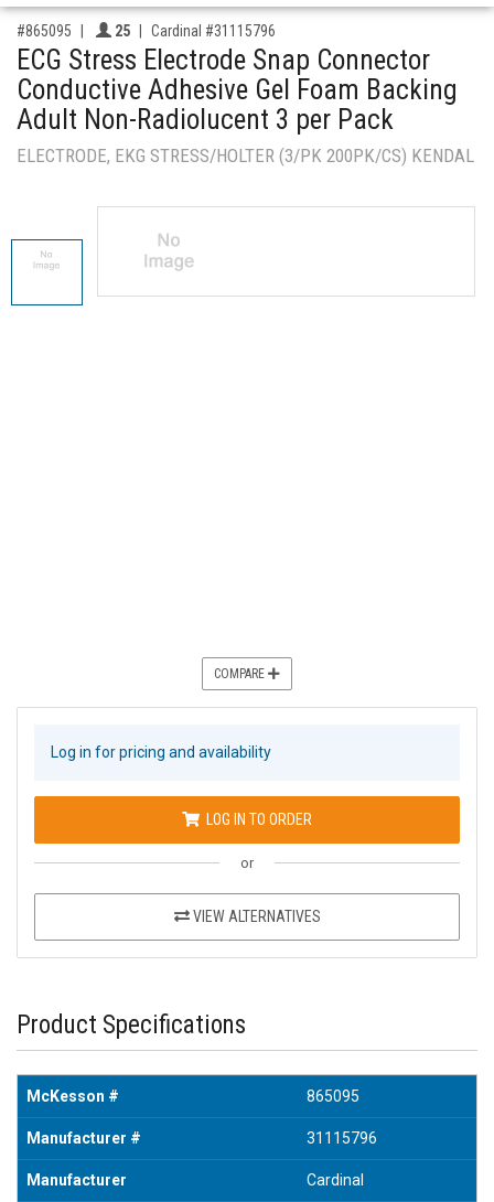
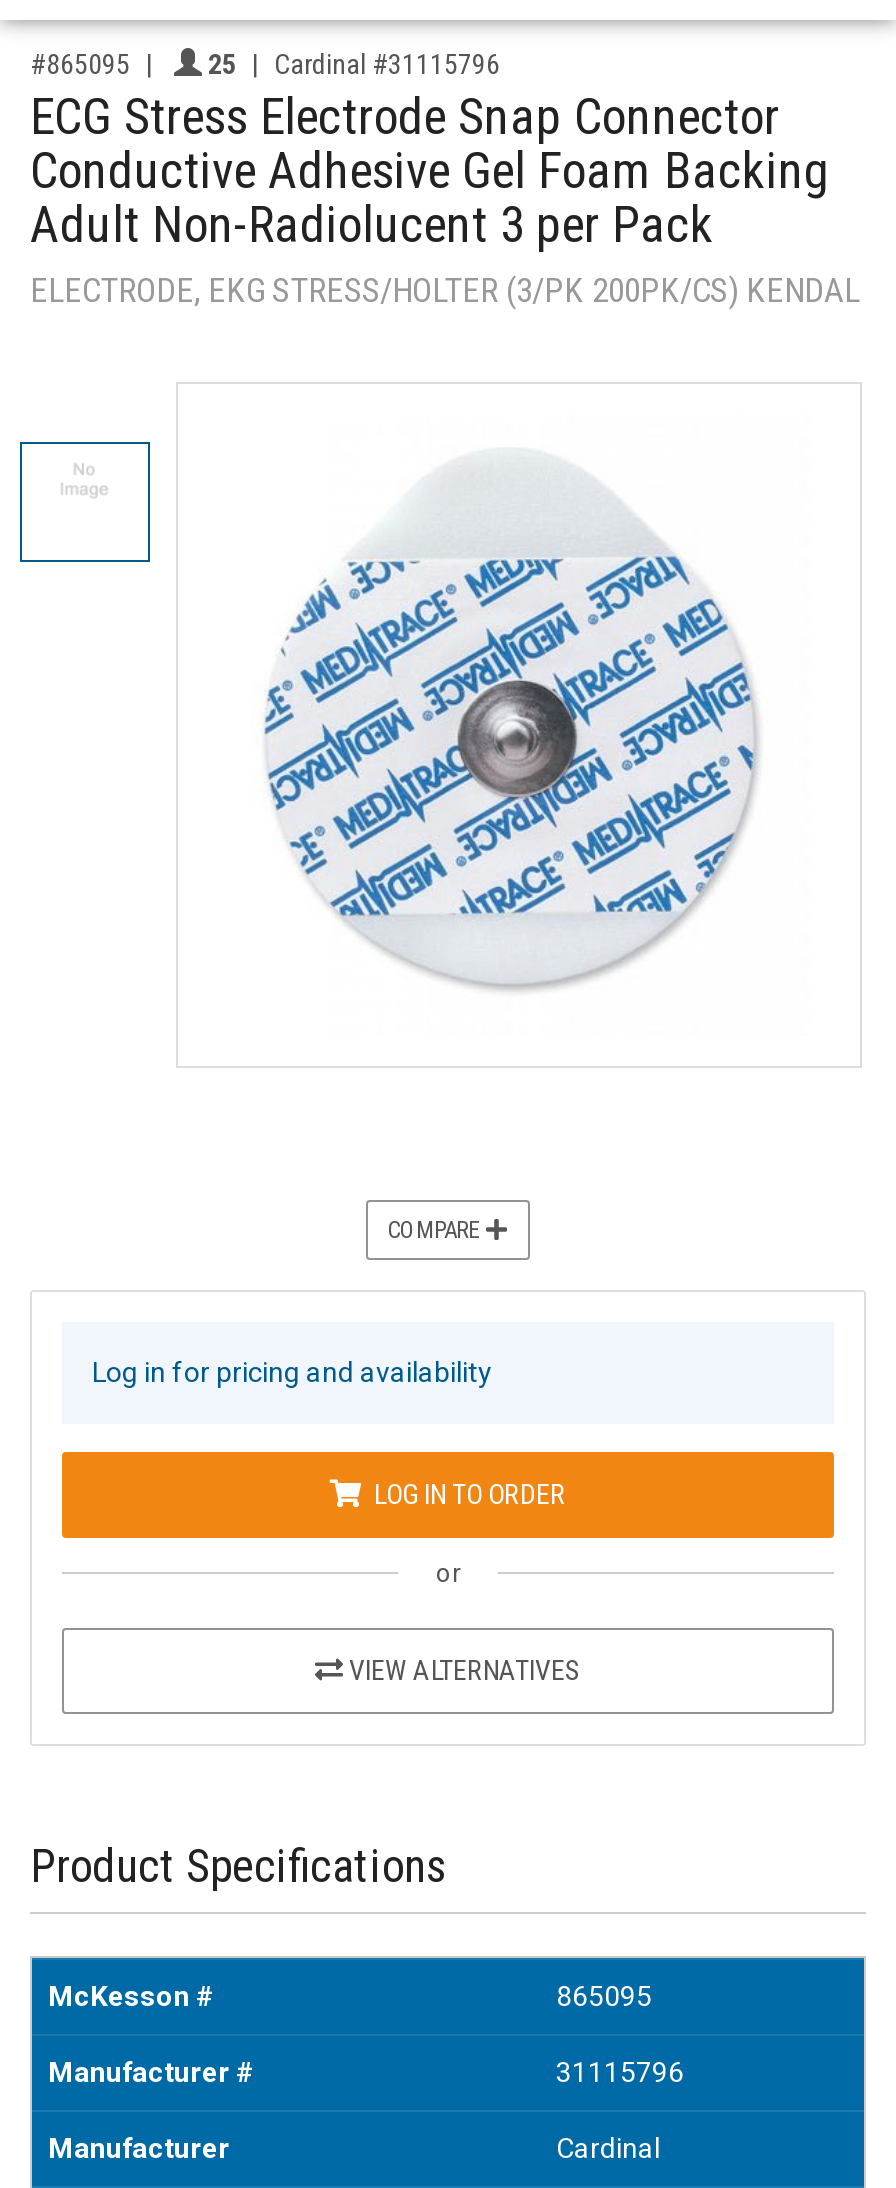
none -> [262,472,758,990] [image]

